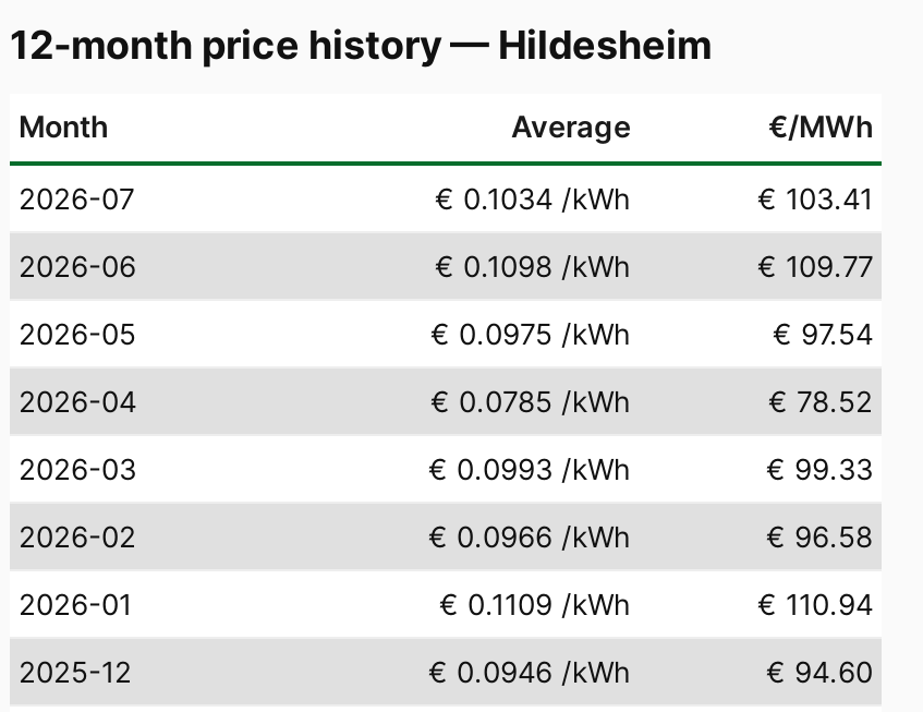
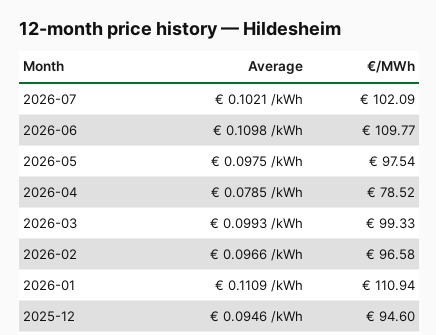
[435,180,631,215] € 0.1034 /kWh -> [215,91,303,107] € 0.1021 /kWh
[757,180,873,215] € 103.41 -> [360,91,415,107] € 102.09

